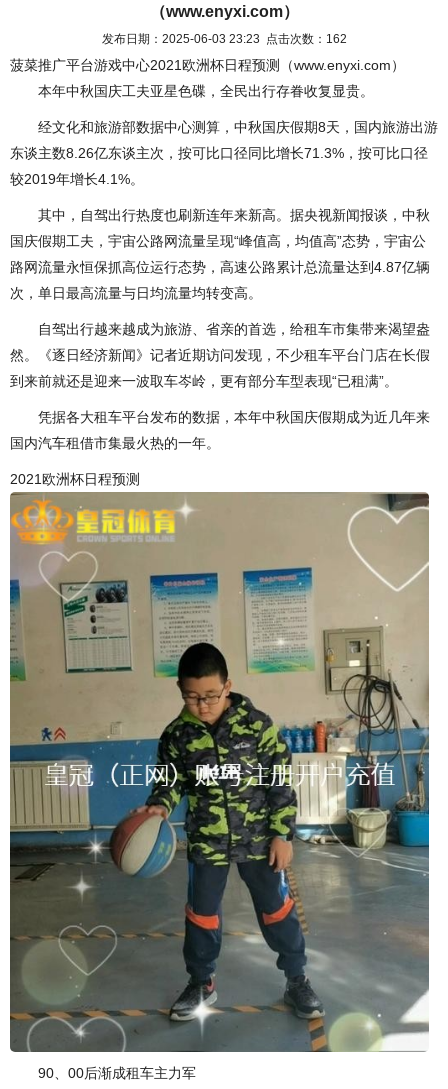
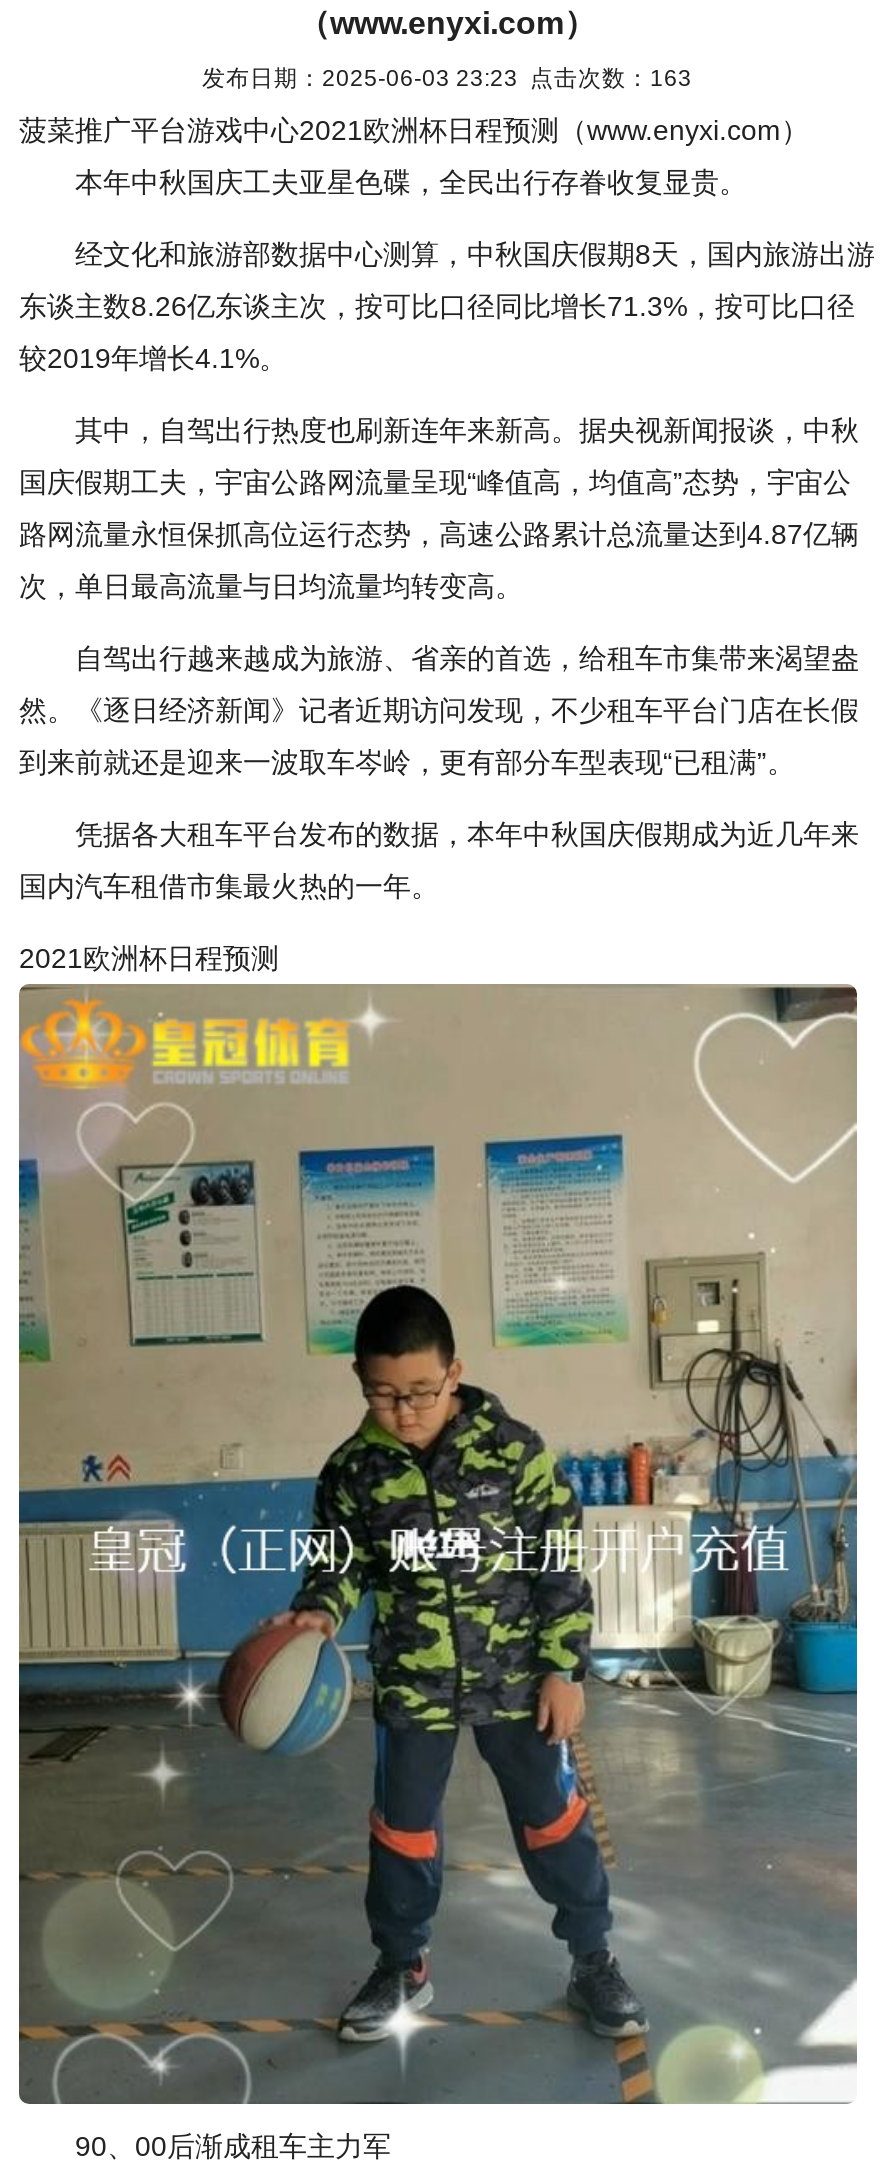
[101,32,346,45] 发布日期：2025-06-03 23:23 点击次数：162 -> [202,64,692,90] 发布日期：2025-06-03 23:23 点击次数：163

